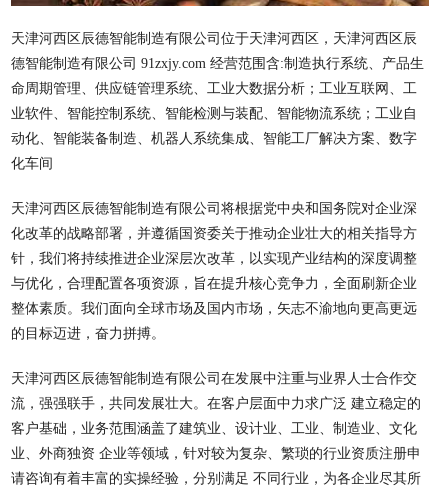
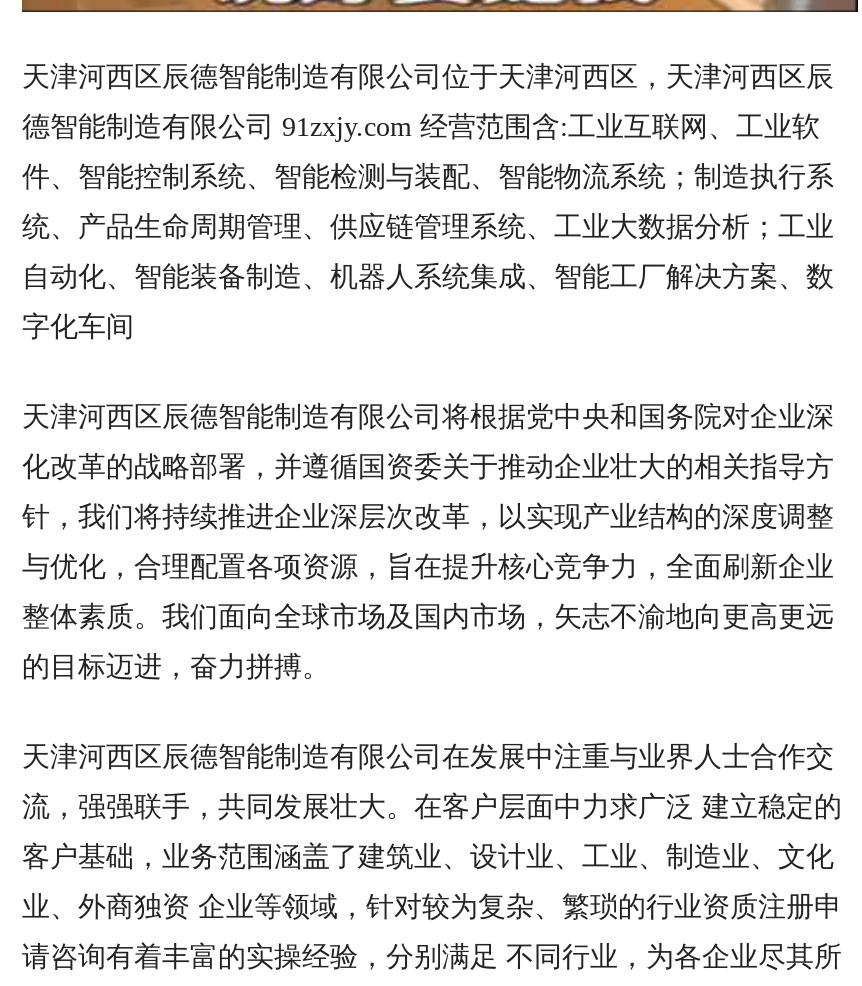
[11,56,424,71] 德智能制造有限公司 91zxjy.com 经营范围含:制造执行系统、产品生 -> [22,112,820,142] 德智能制造有限公司 91zxjy.com 经营范围含:工业互联网、工业软
[11,81,417,96] 命周期管理、供应链管理系统、工业大数据分析；工业互联网、工 -> [22,162,834,192] 件、智能控制系统、智能检测与装配、智能物流系统；制造执行系
[11,106,417,121] 业软件、智能控制系统、智能检测与装配、智能物流系统；工业自 -> [22,212,834,242] 统、产品生命周期管理、供应链管理系统、工业大数据分析；工业
[11,131,417,146] 动化、智能装备制造、机器人系统集成、智能工厂解决方案、数字 -> [22,262,834,292] 自动化、智能装备制造、机器人系统集成、智能工厂解决方案、数
[11,156,53,171] 化车间 -> [22,312,134,342] 字化车间

